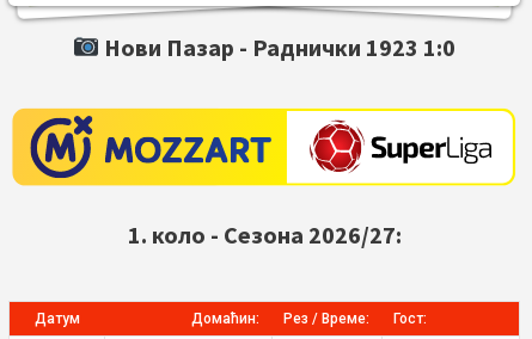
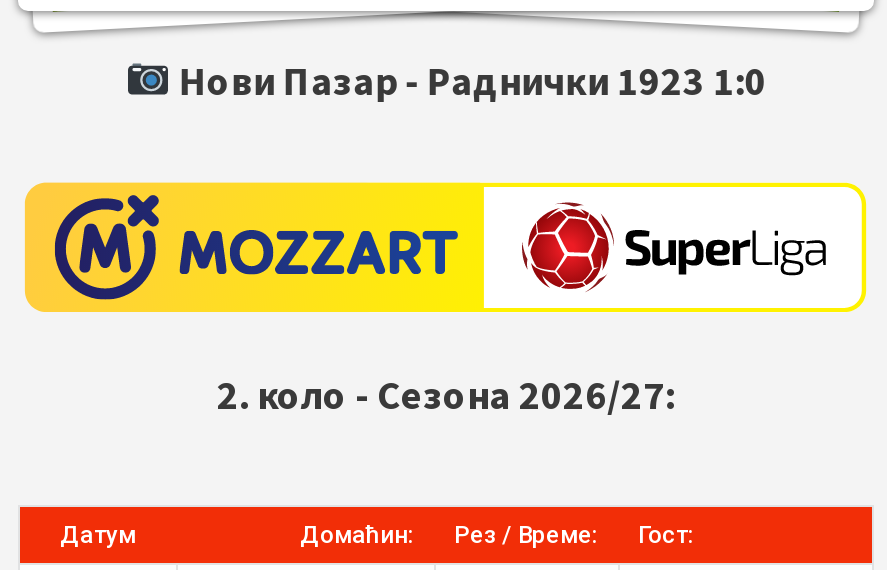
[127,220,401,250] 1. коло - Сезона 2026/27: -> [217,369,675,419] 2. коло - Сезона 2026/27:

